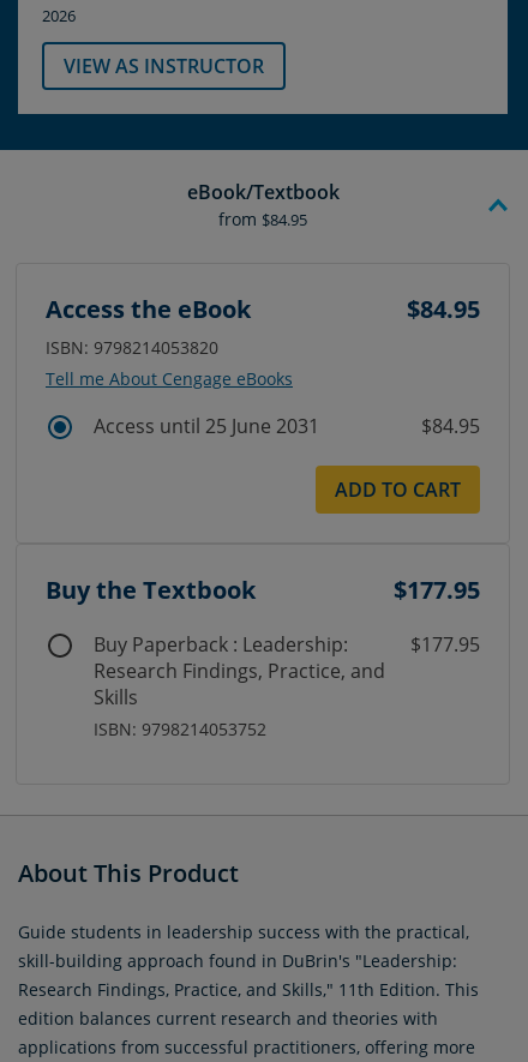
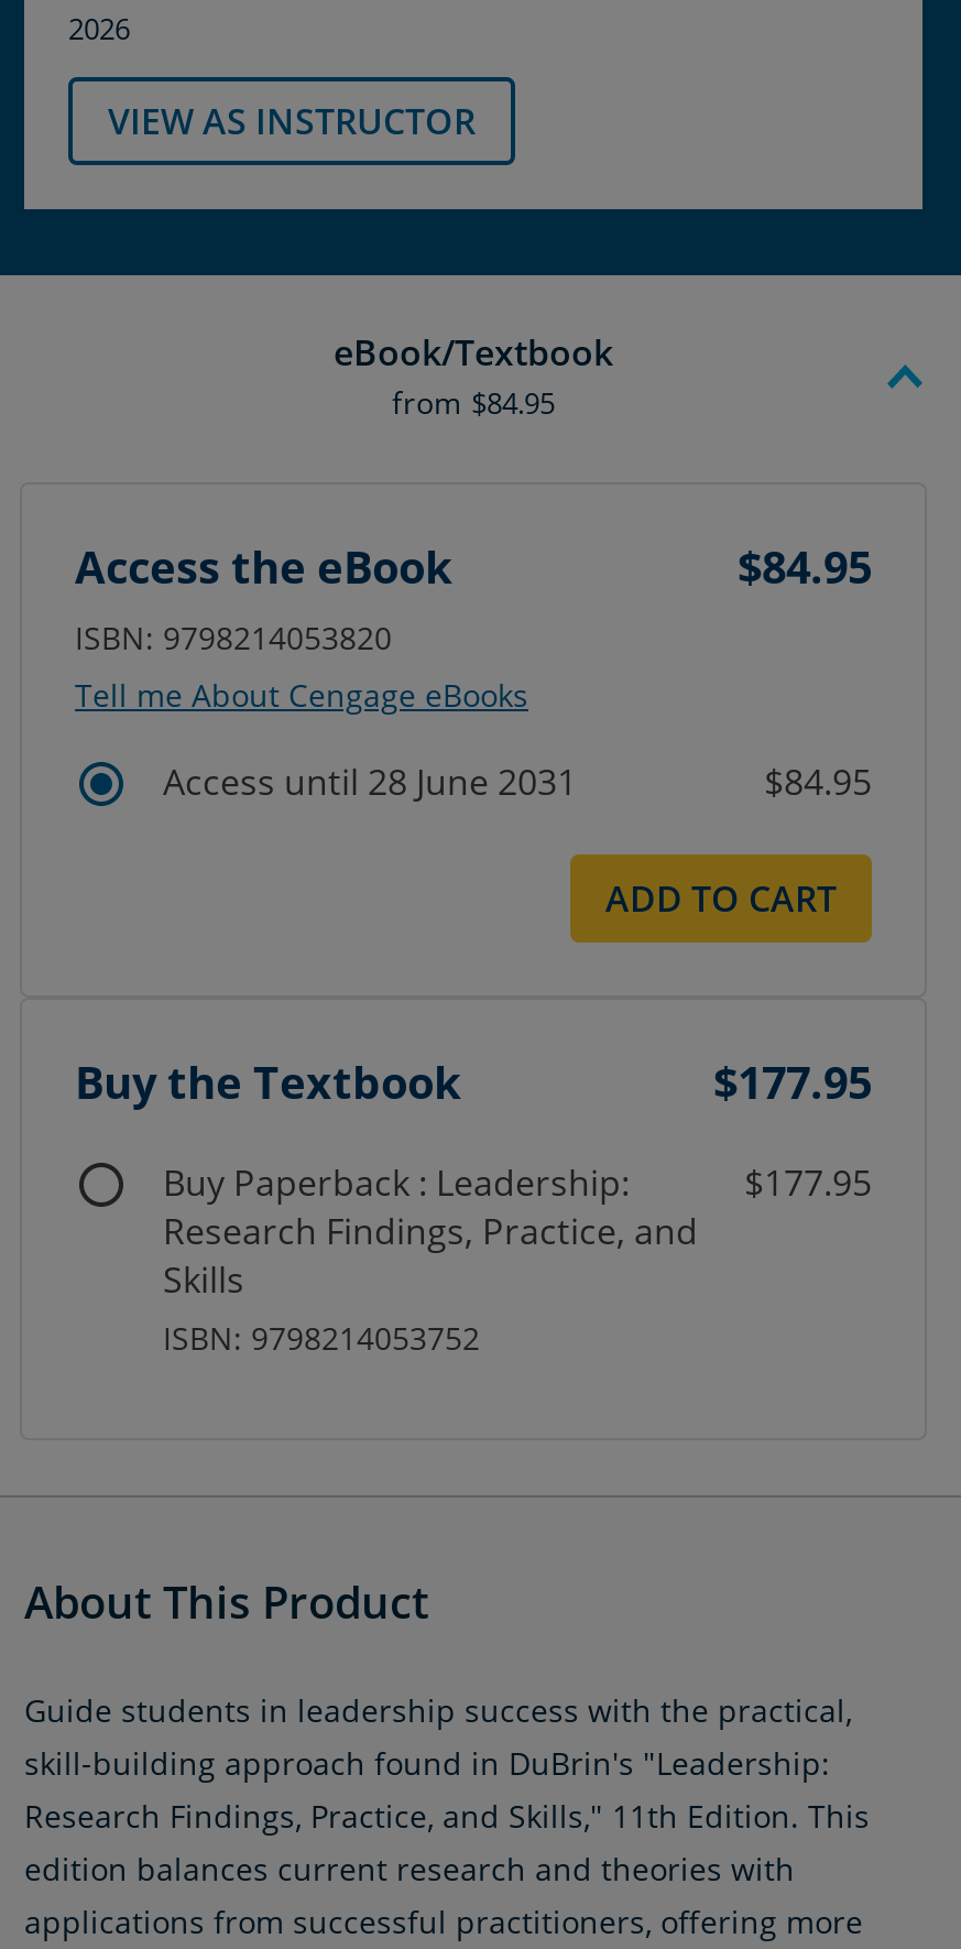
[94,412,319,439] Access until 25 June 2031 -> [163,757,577,805] Access until 28 June 2031

